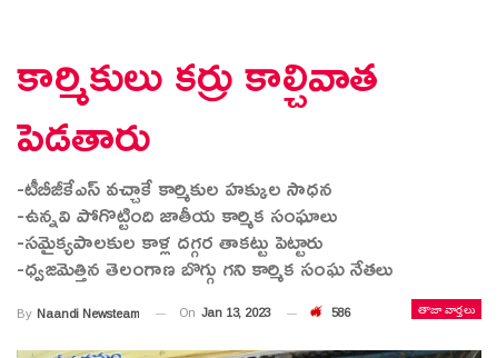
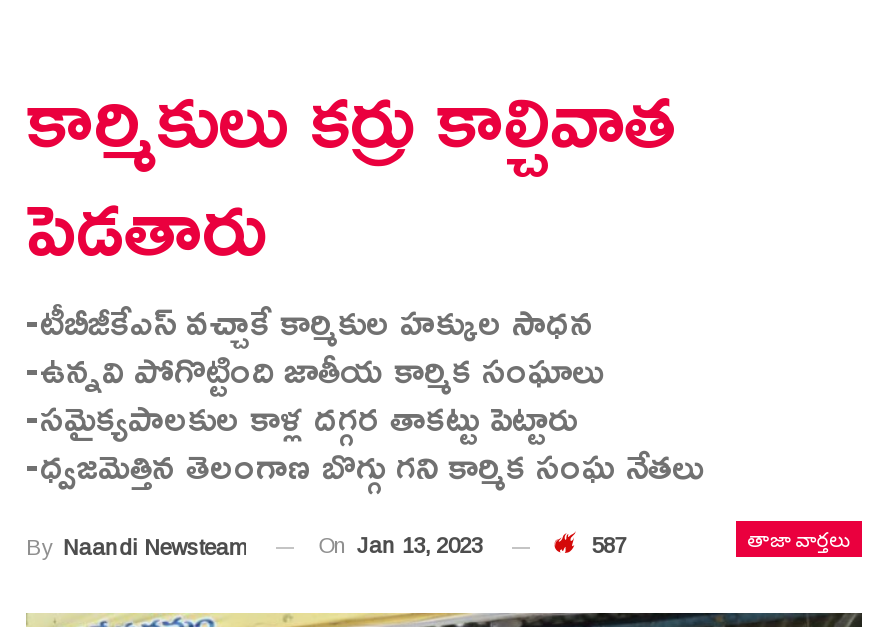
[331,306,350,319] 586 -> [591,533,626,557] 587

